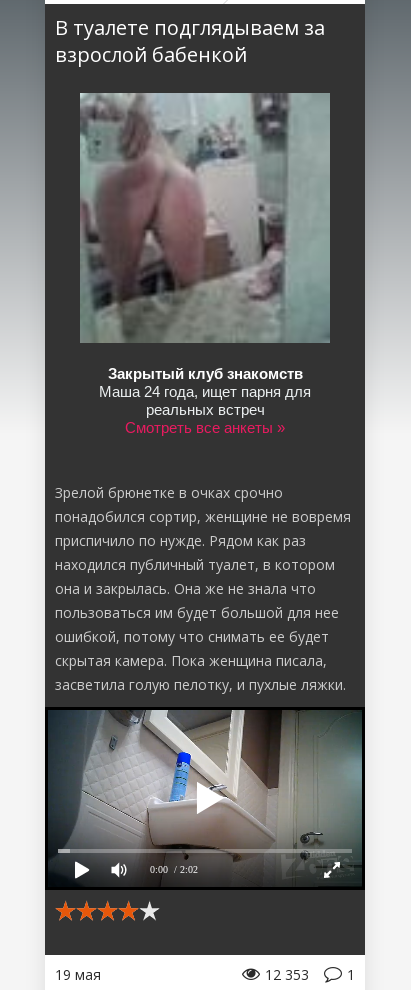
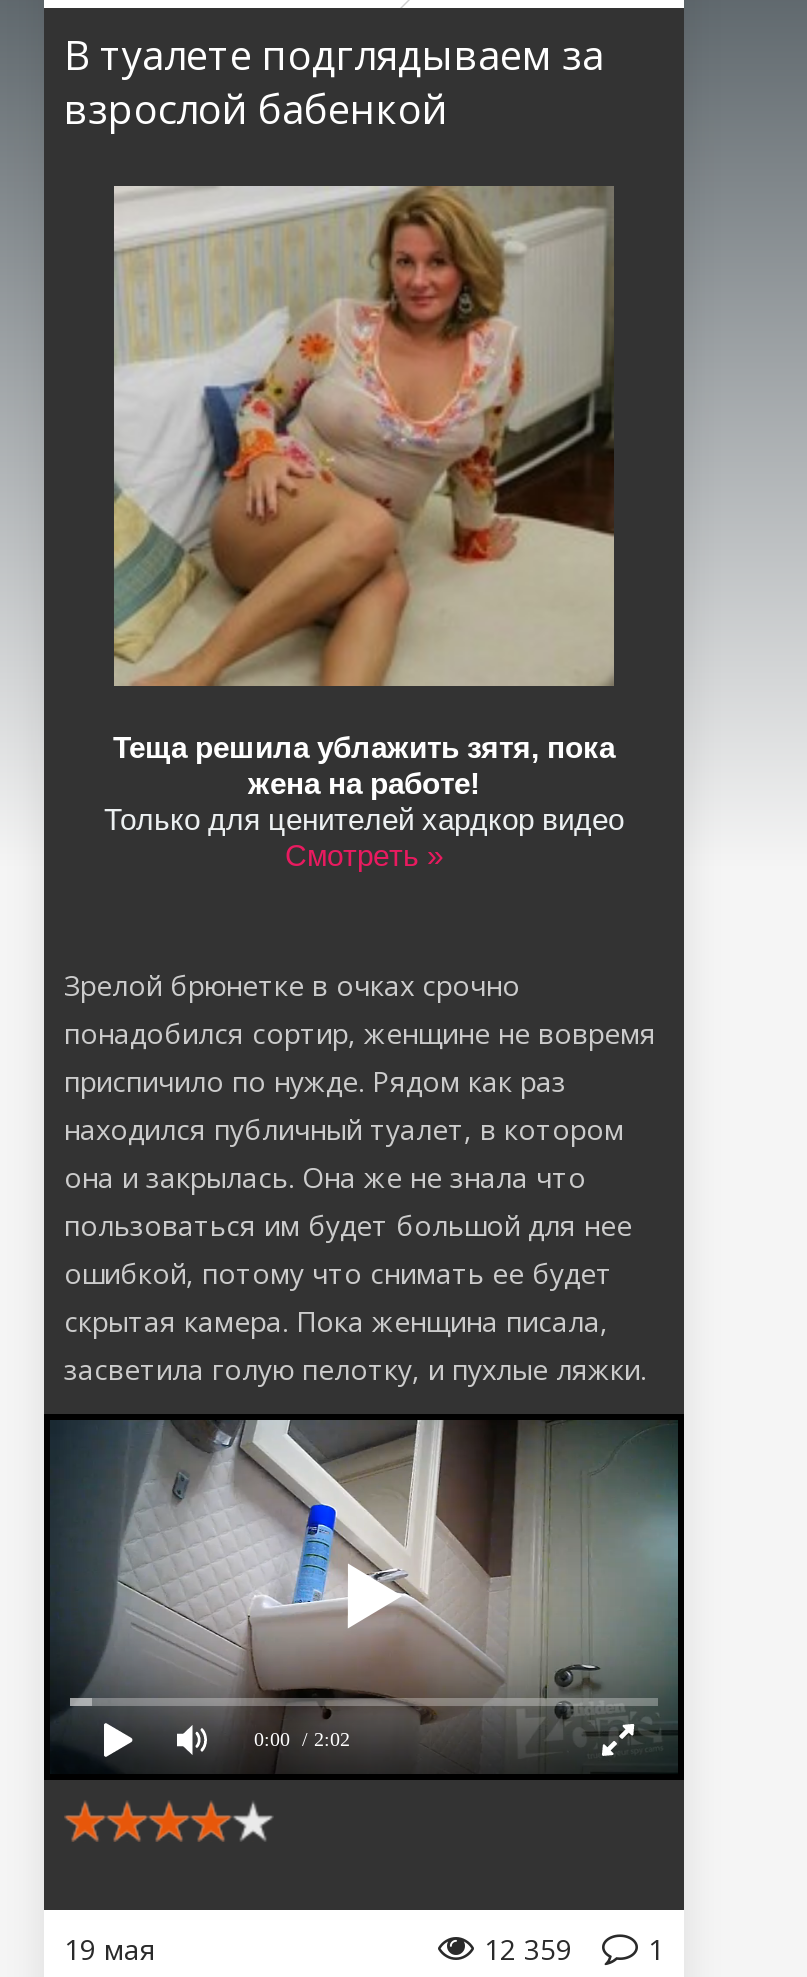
[80,92,331,436] [image] | Закрытый клуб знакомств | Маша 24 года, ищет парня для | реальных встреч | Смотреть все анкеты » -> [104,186,624,872] [image] | Теща решила ублажить зятя, пока | жена на работе! | Только для ценителей хардкор видео | Смотреть »
[265,965,355,984] 12 353 1 -> [484,1929,664,1967] 12 359 1

